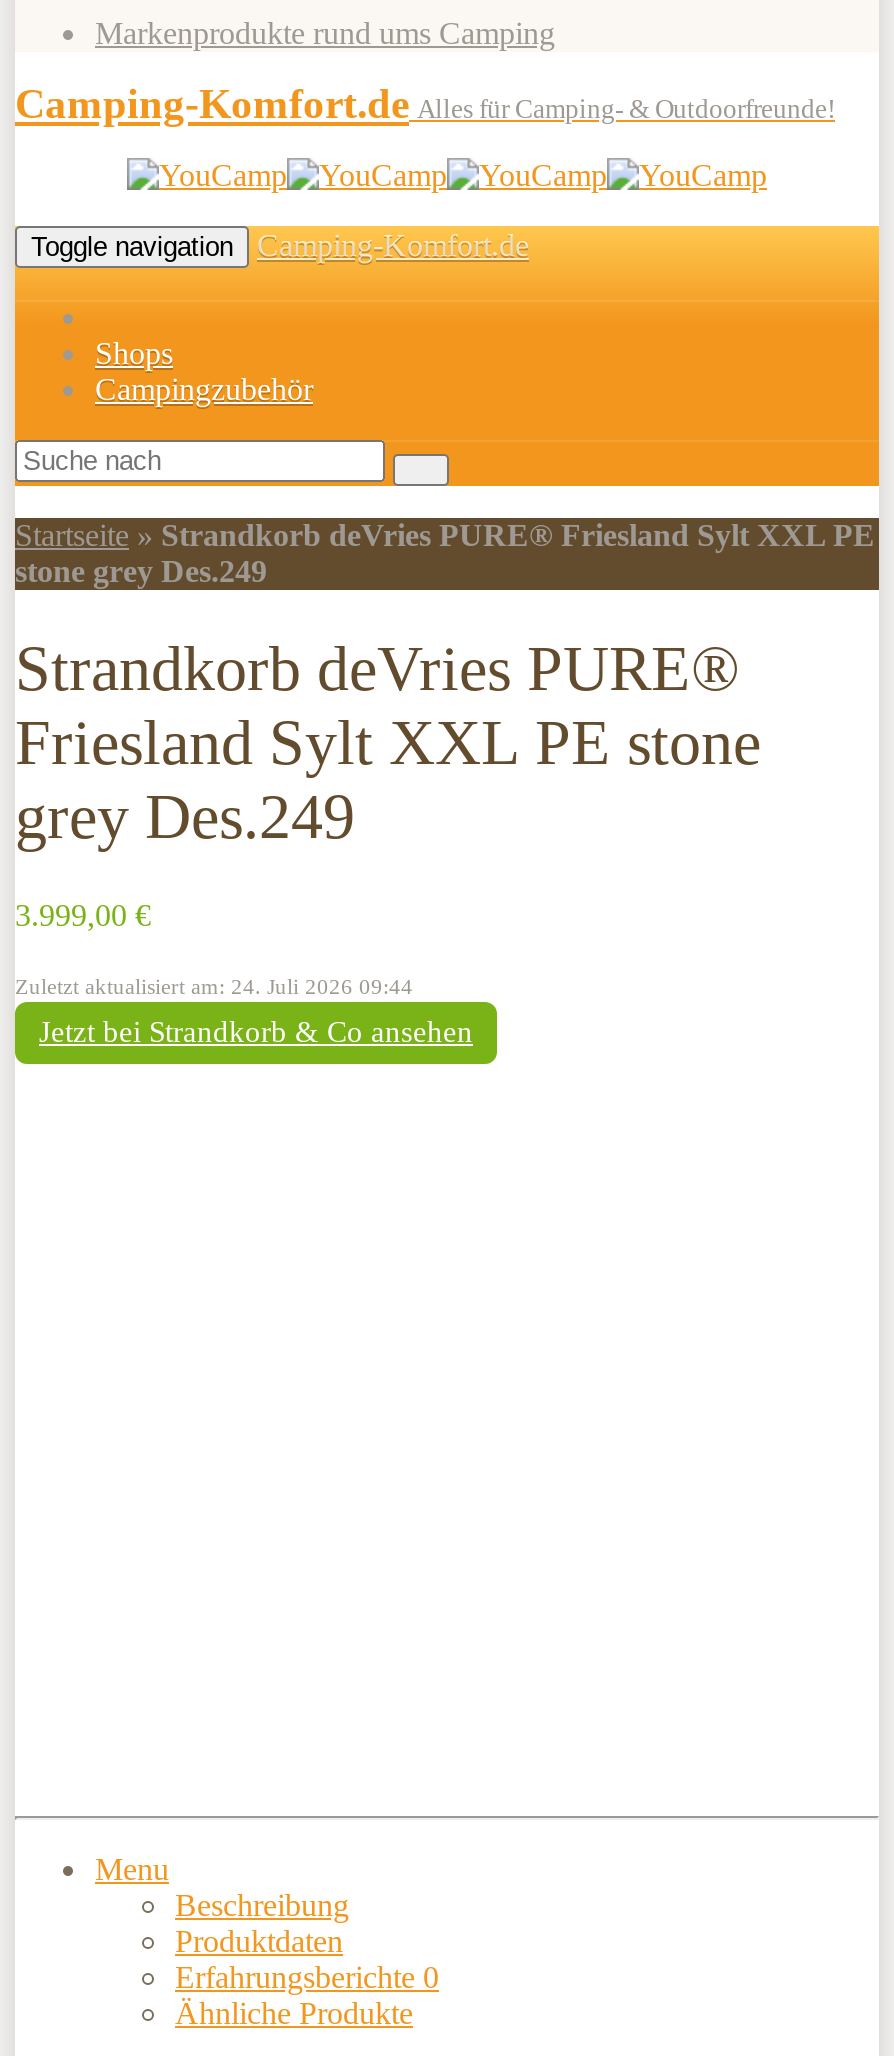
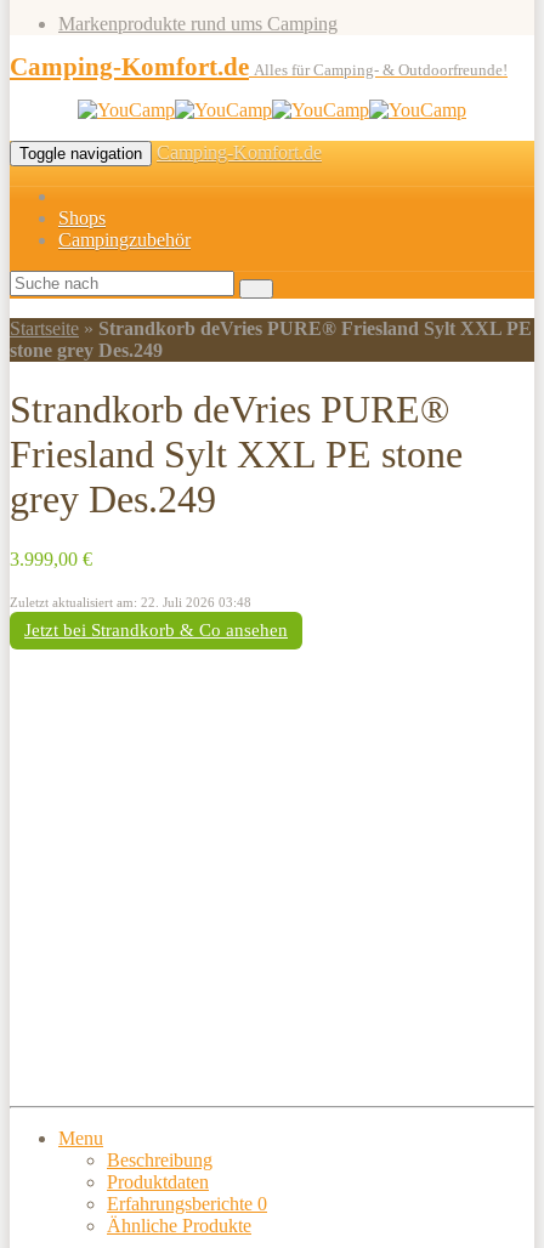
[15,974,413,998] Zuletzt aktualisiert am: 24. Juli 2026 09:44 -> [10,595,251,609] Zuletzt aktualisiert am: 22. Juli 2026 03:48

